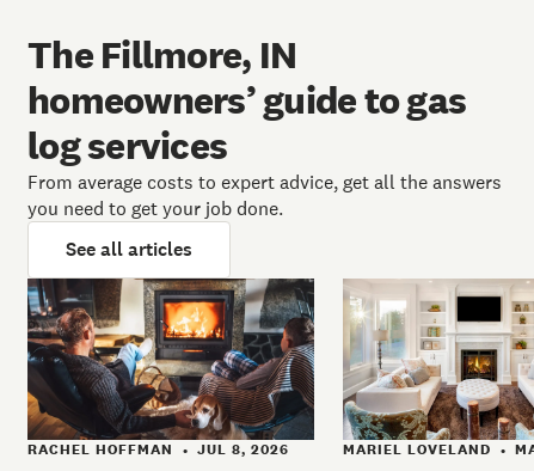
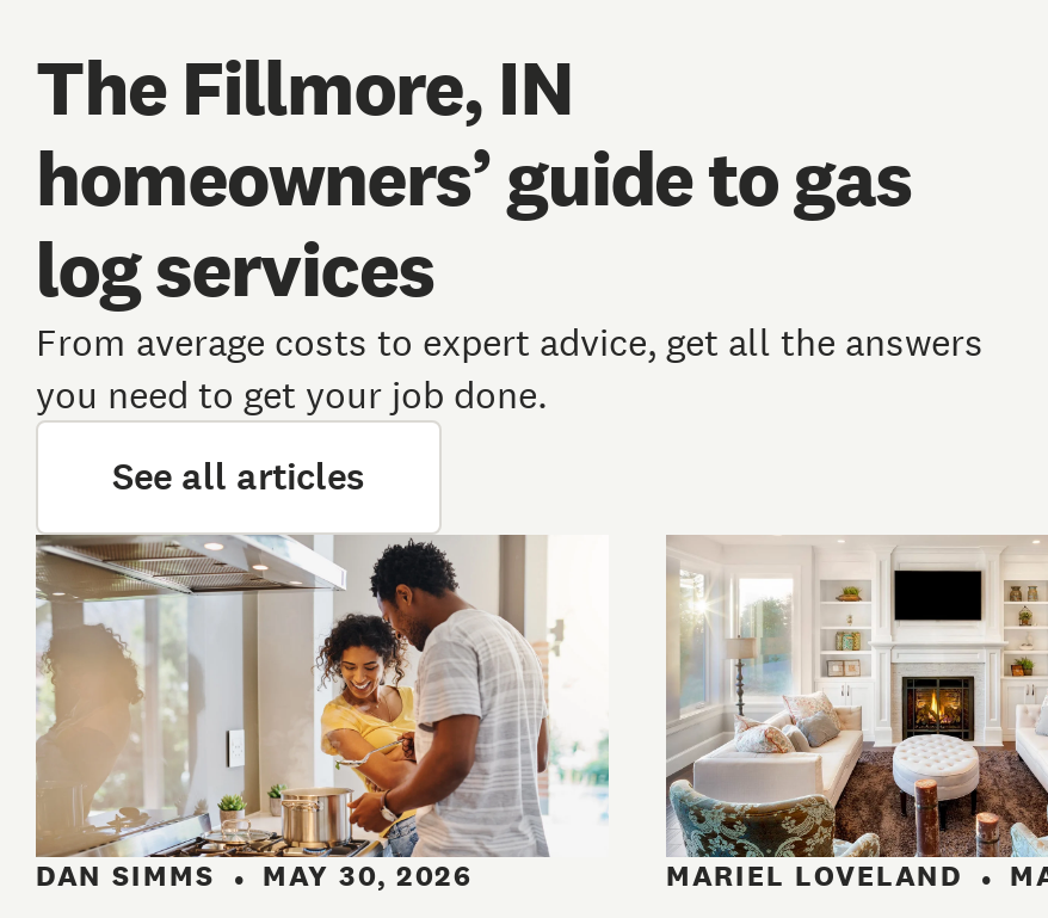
[26,277,315,460] [image] | RACHEL HOFFMAN • JUL 8, 2026 -> [36,532,611,898] [image] | DAN SIMMS • MAY 30, 2026

